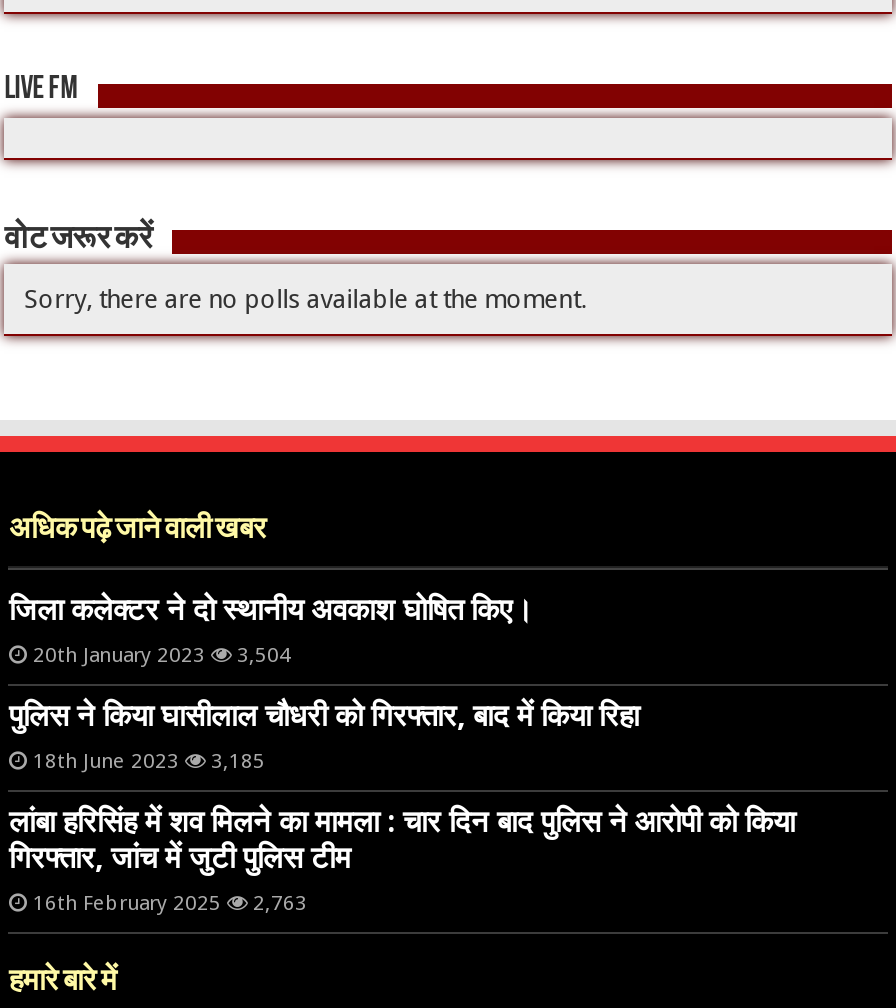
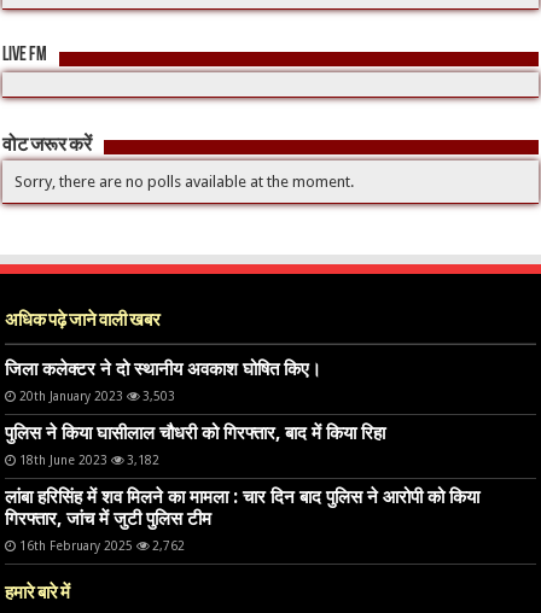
[33,642,291,666] 20th January 2023 3,504 -> [20,388,176,403] 20th January 2023 3,503
[33,748,265,772] 18th June 2023 3,185 -> [20,452,160,467] 18th June 2023 3,182
[33,890,307,914] 16th February 2025 2,763 -> [20,538,185,552] 16th February 2025 2,762

